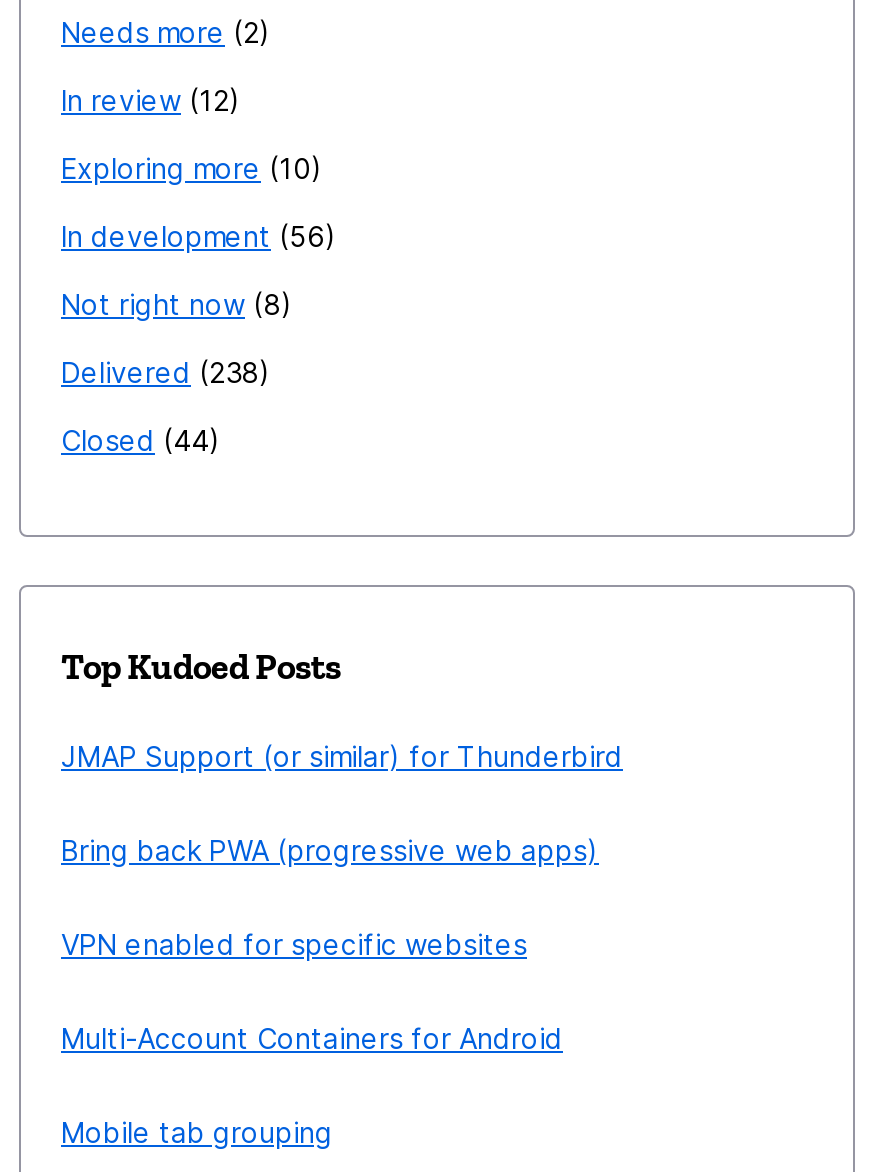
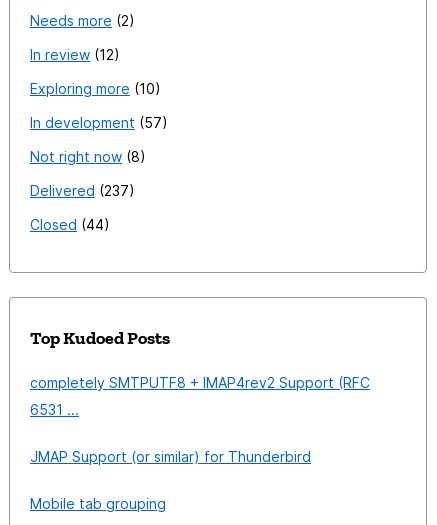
[61,219,325,253] In development 56 -> [30,114,162,131] In development 57
[61,355,259,389] Delivered 238 -> [30,182,129,199] Delivered 237
none -> [30,374,370,418] completely SMTPUTF8 + IMAP4rev2 Support (RFC | 6531 ...
moved [61,739,623,773] -> [30,448,311,465]: JMAP Support (or similar) for Thunderbird
[61,833,599,1055] Bring back PWA (progressive web apps) | VPN enabled for specific websites | Multi-Account Containers for Android -> none

